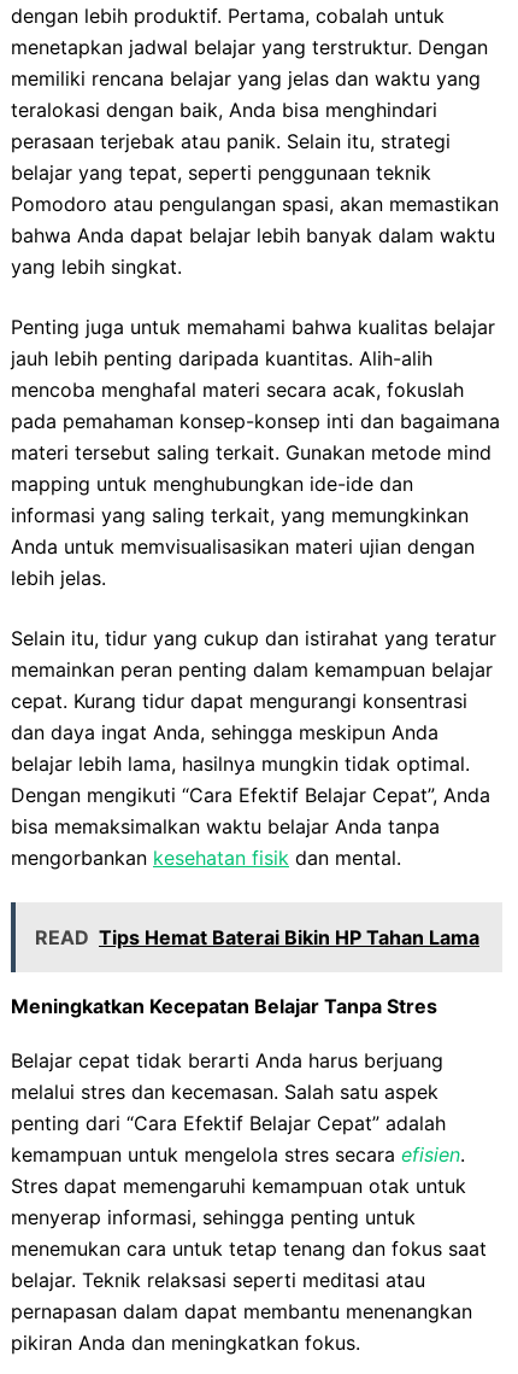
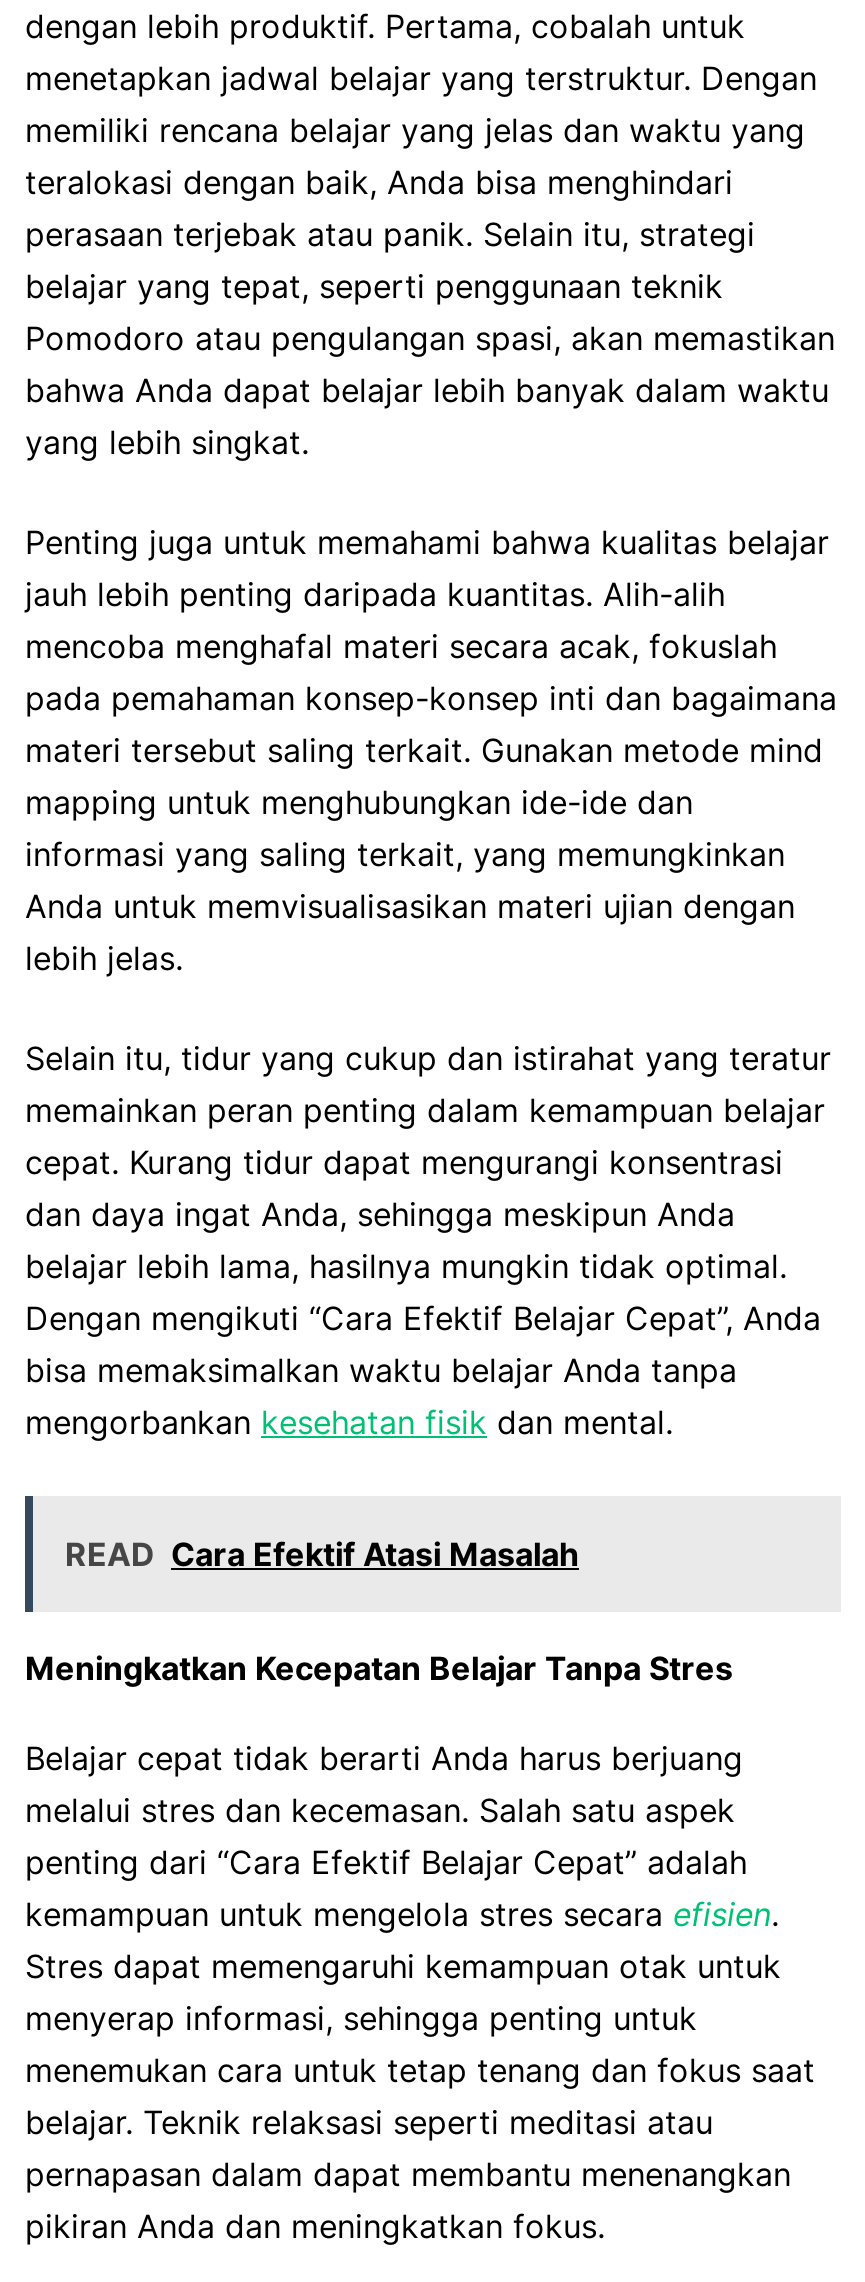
[35,926,479,950] READ Tips Hemat Baterai Bikin HP Tahan Lama -> [65,1535,579,1575] READ Cara Efektif Atasi Masalah

